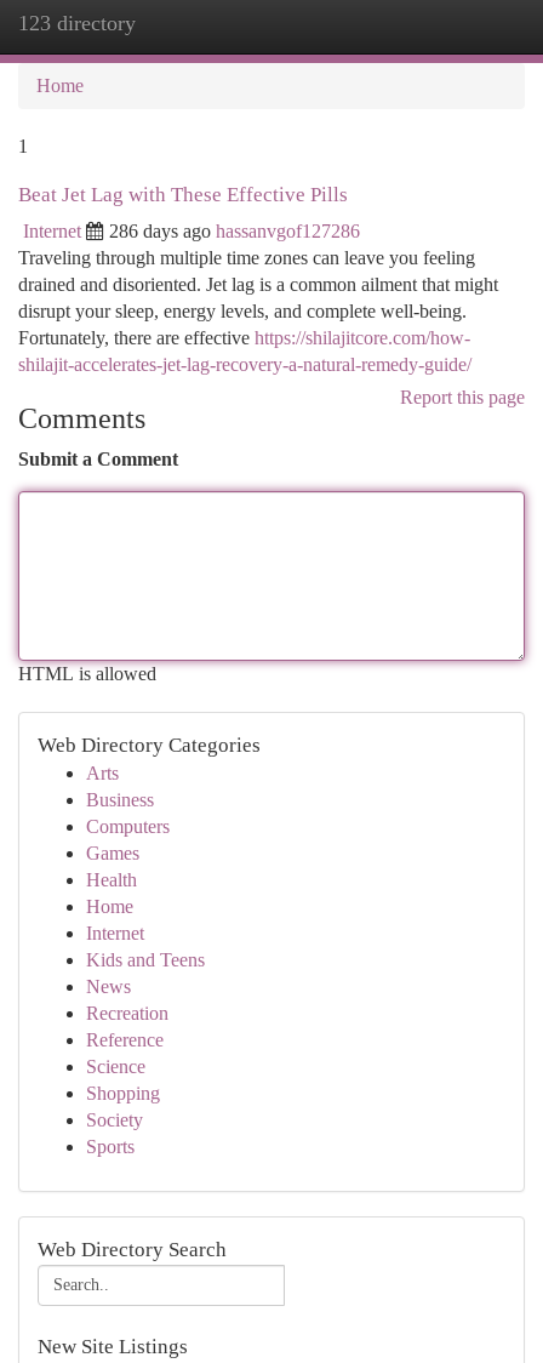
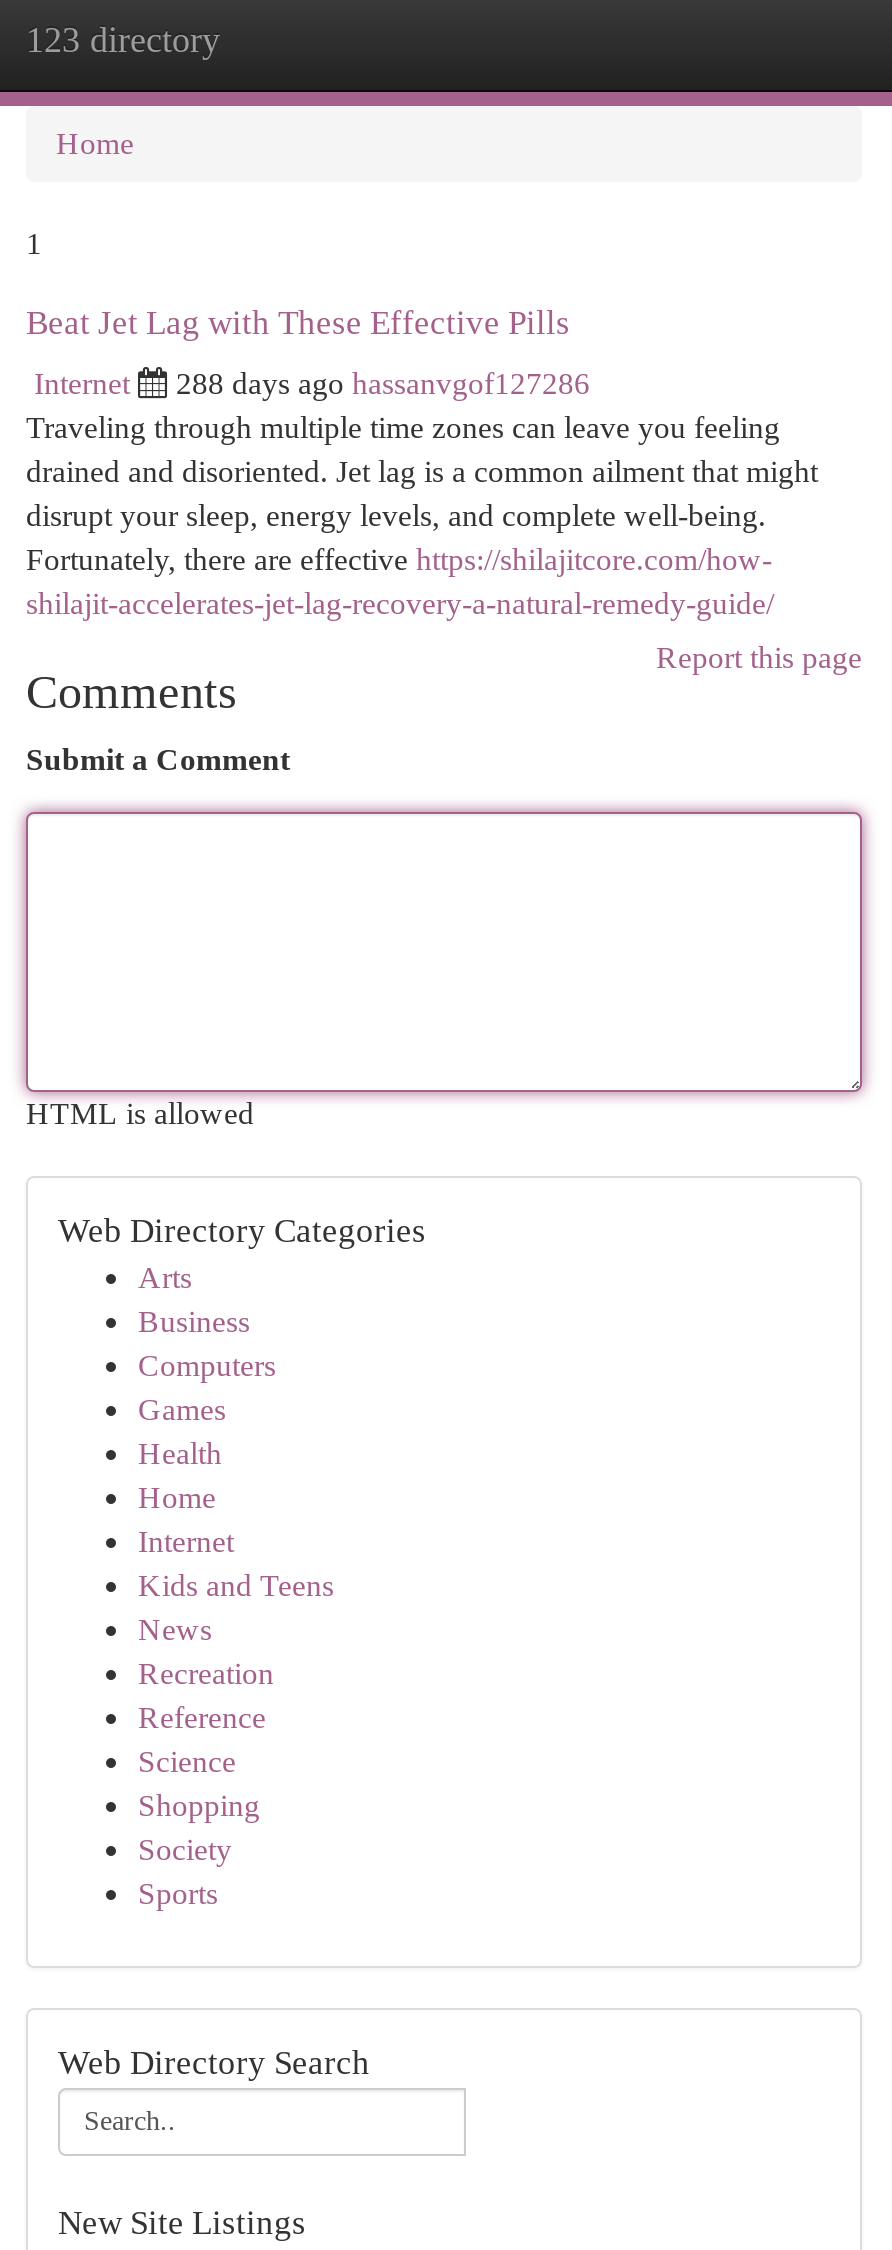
[109,221,360,241] 286 days ago hassanvgof127286 -> [176,366,590,400] 288 days ago hassanvgof127286

